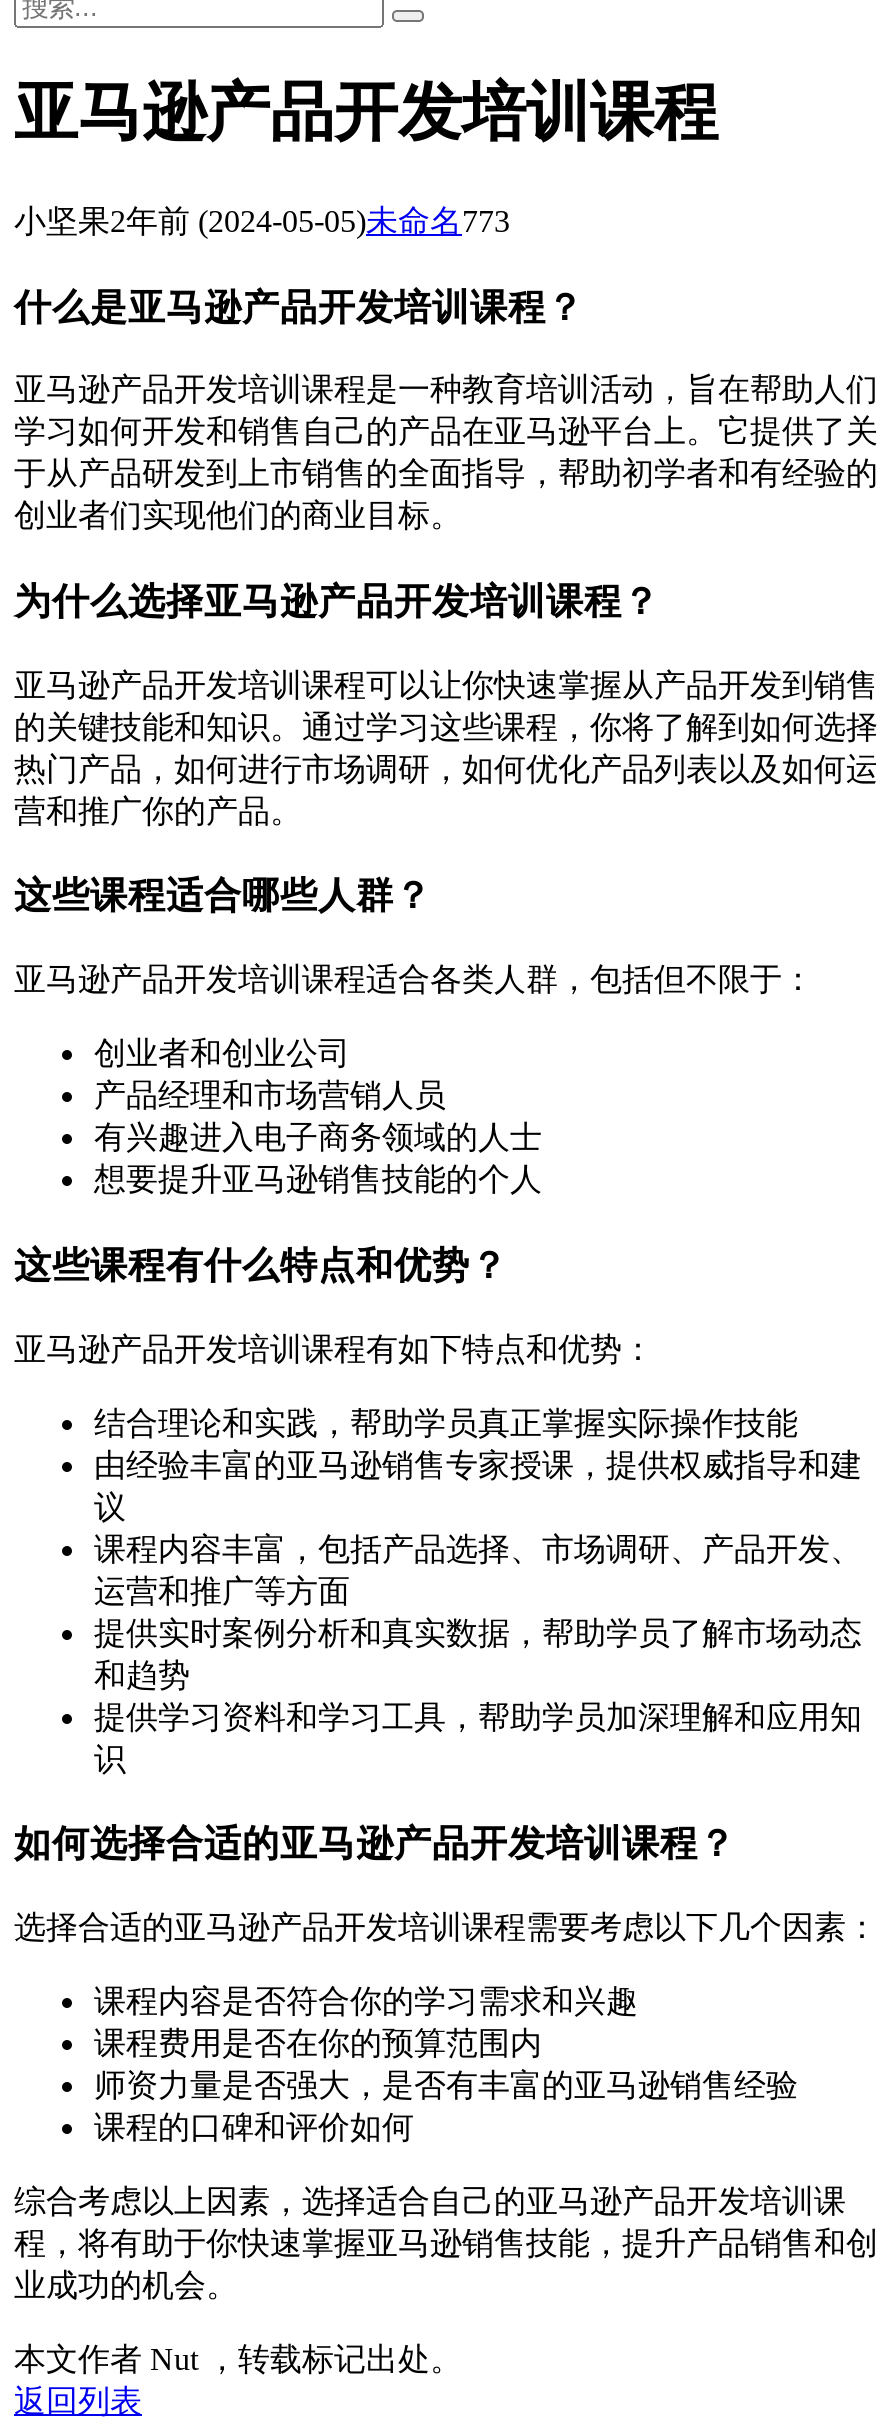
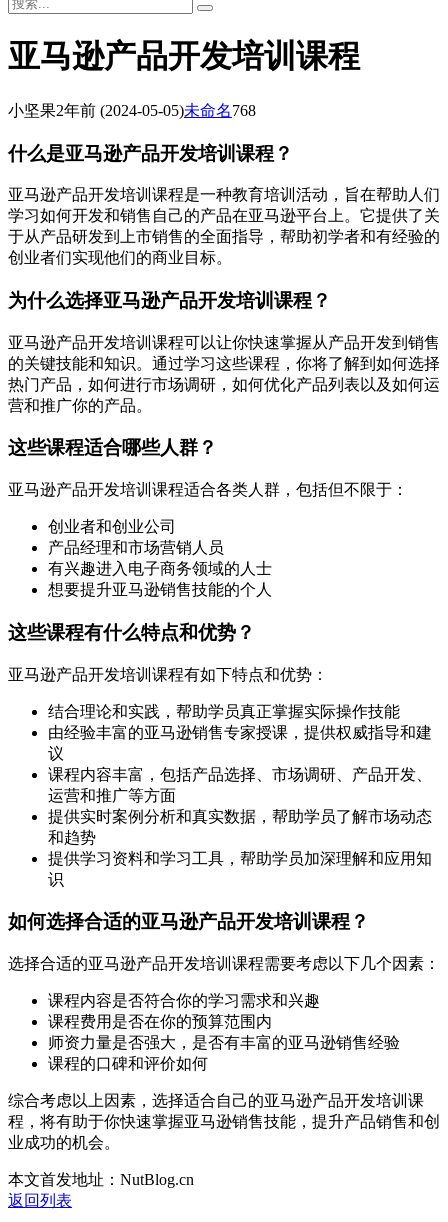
[14,204,510,238] 小坚果2年前(2024-05-05)未命名773 -> [8,102,256,119] 小坚果2年前(2024-05-05)未命名768
[14,2342,462,2376] 本文作者 Nut ，转载标记出处。 -> [8,1171,194,1188] 本文首发地址：NutBlog.cn

